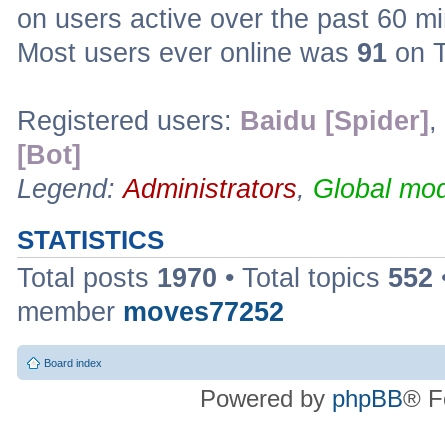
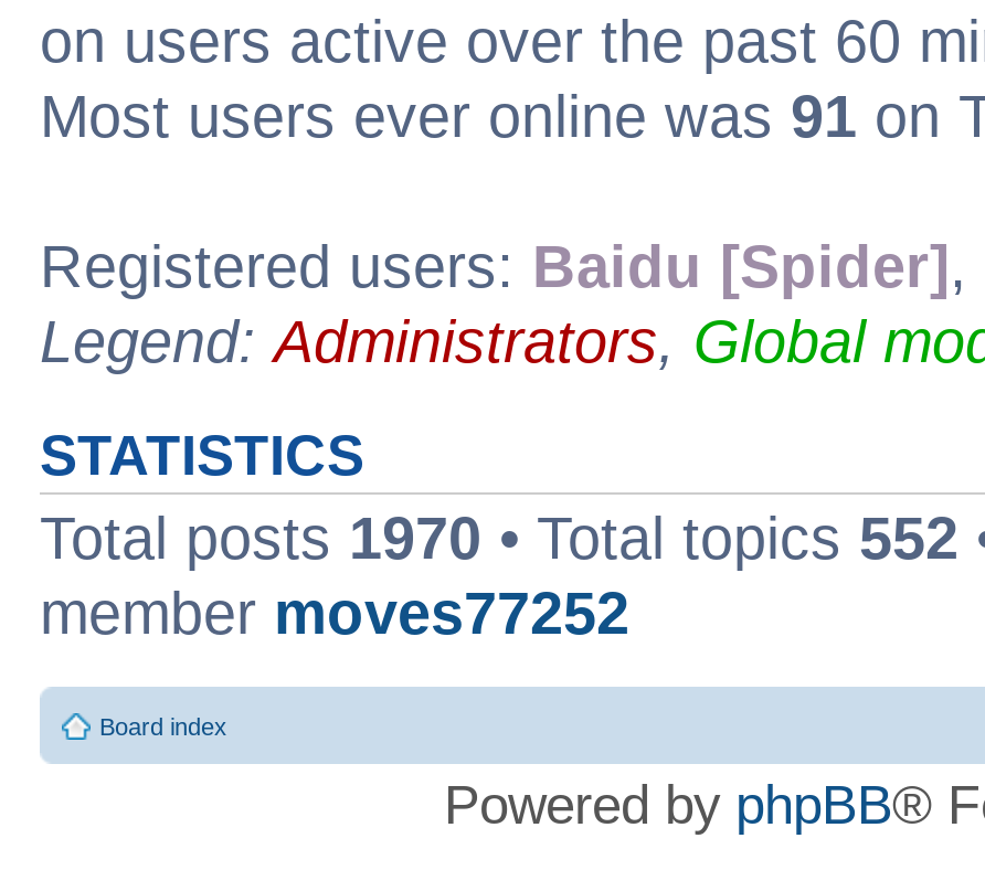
[17,139,81,169] [Bot] -> none

